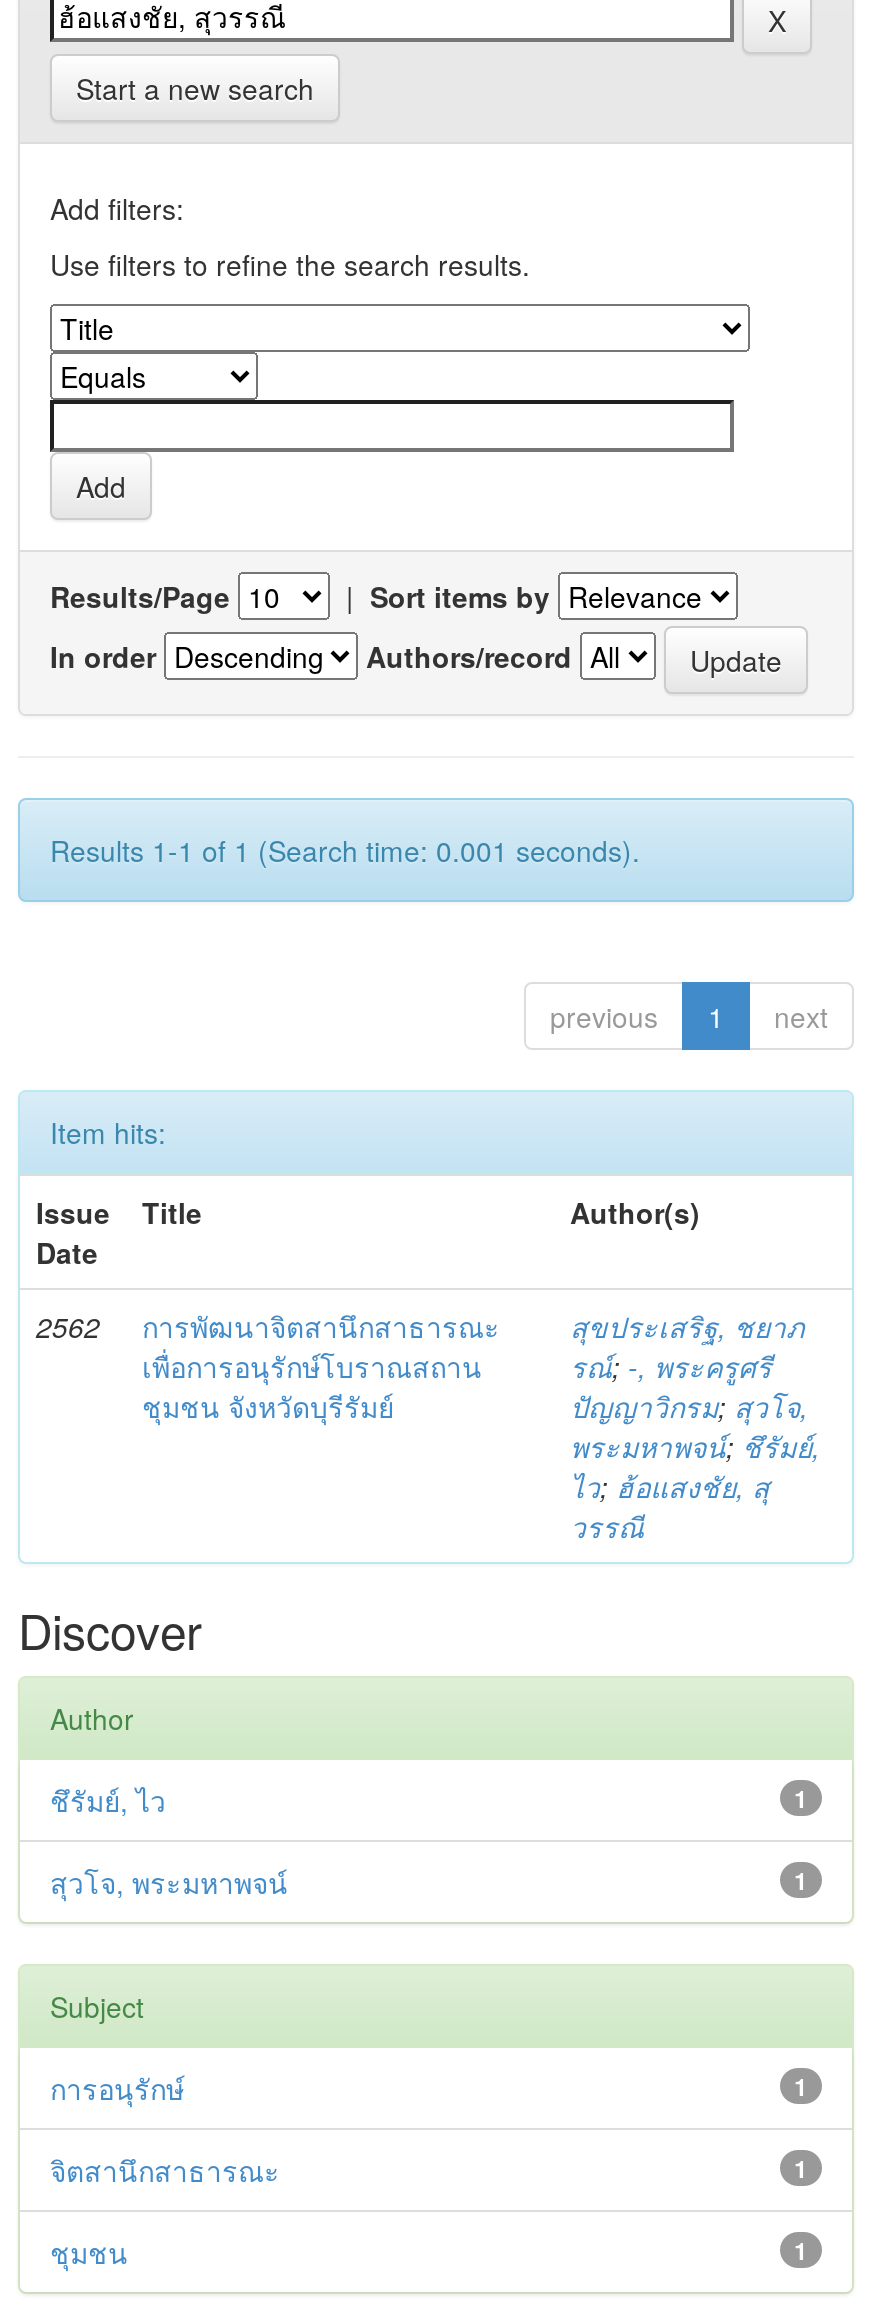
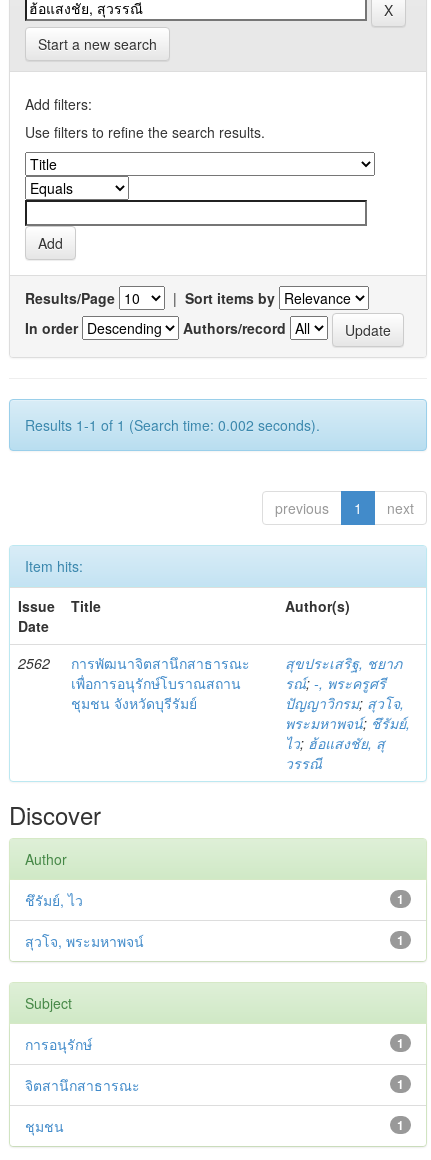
[50,830,640,870] Results 1-1 of 1 (Search time: 0.001 seconds). -> [25,415,320,435] Results 1-1 of 1 (Search time: 0.002 seconds).

